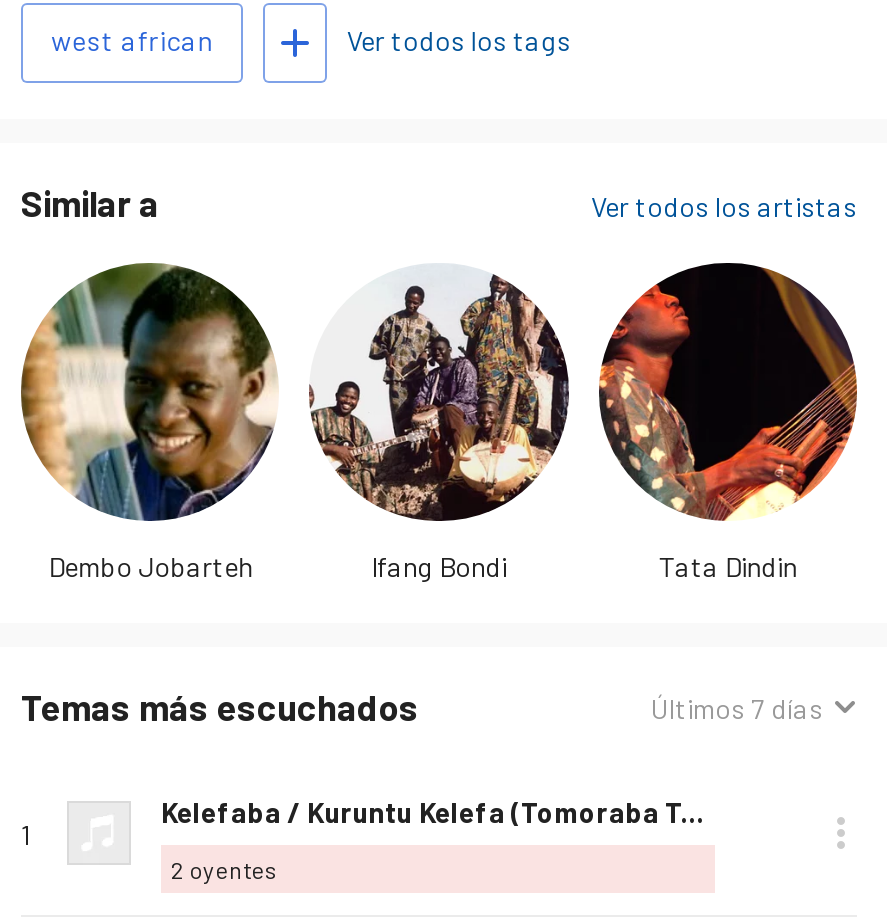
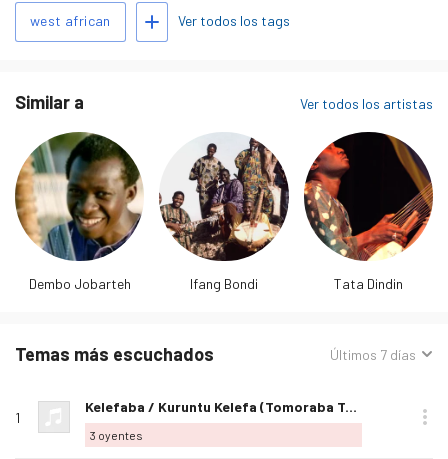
[171,856,279,884] 2 oyentes -> [90,428,143,442] 3 oyentes

